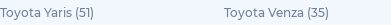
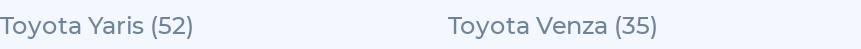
[0,4,94,19] Toyota Yaris (51) -> [0,9,194,39] Toyota Yaris (52)

